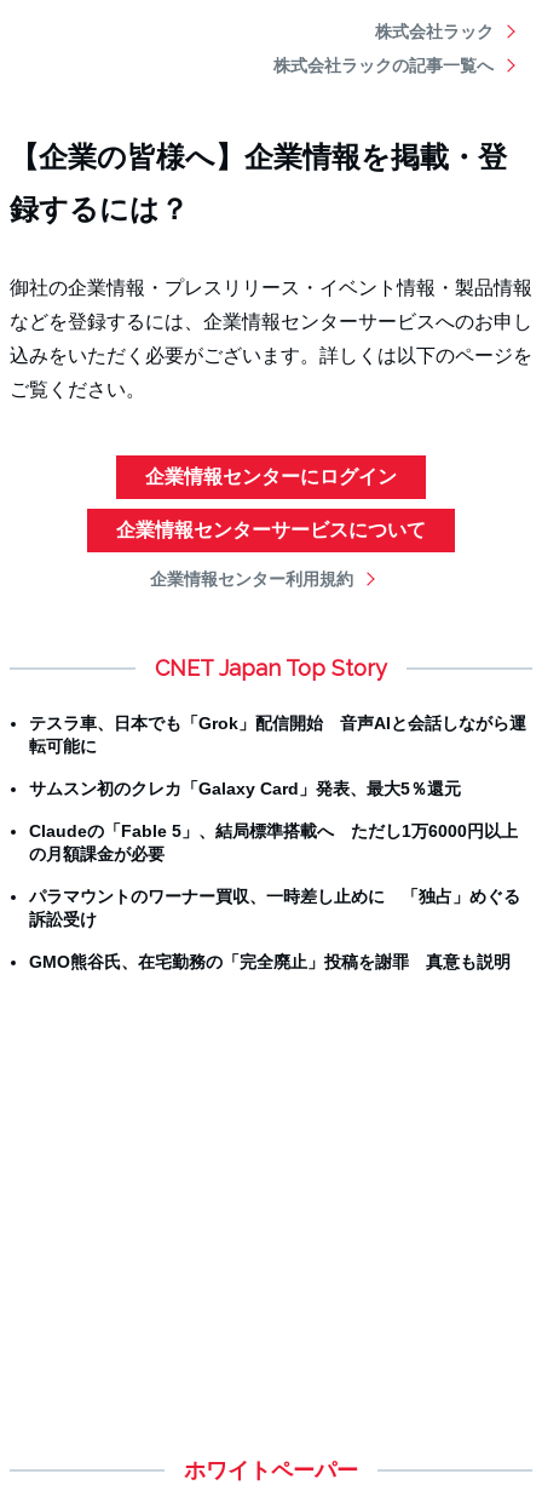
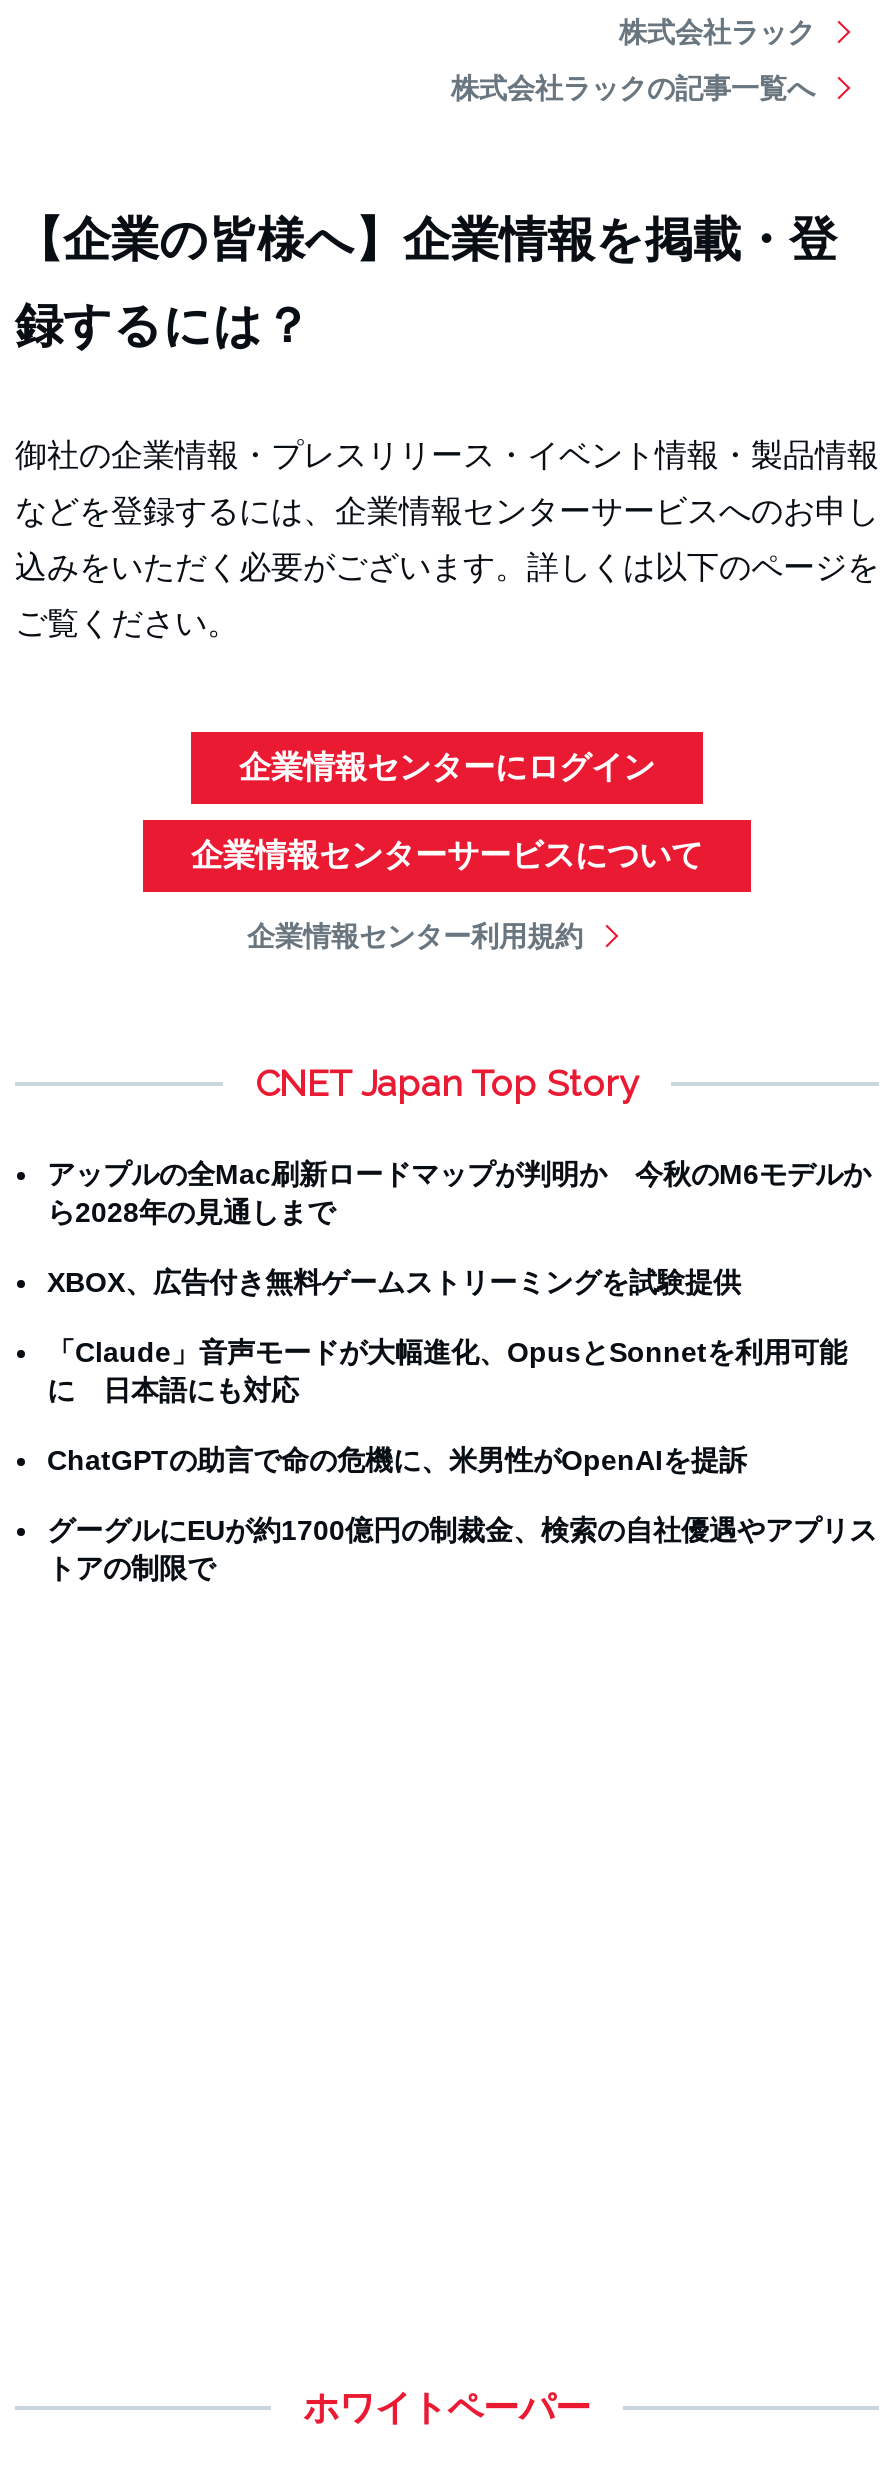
[29,713,526,756] テスラ車、日本でも「Grok」配信開始 音声AIと会話しながら運 | 転可能に -> [47,1158,871,1228] アップルの全Mac刷新ロードマップが判明か 今秋のM6モデルか | ら2028年の見通しまで
[29,779,461,798] サムスン初のクレカ「Galaxy Card」発表、最大5％還元 -> [47,1266,741,1298] XBOX、広告付き無料ゲームストリーミングを試験提供
[29,821,518,864] Claudeの「Fable 5」、結局標準搭載へ ただし1万6000円以上 | の月額課金が必要 -> [47,1336,847,1406] 「Claude」音声モードが大幅進化、OpusとSonnetを利用可能 | に 日本語にも対応
[29,887,520,929] パラマウントのワーナー買収、一時差し止めに 「独占」めぐる | 訴訟受け -> [47,1444,747,1476] ChatGPTの助言で命の危機に、米男性がOpenAIを提訴
[29,952,511,971] GMO熊谷氏、在宅勤務の「完全廃止」投稿を謝罪 真意も説明 -> [47,1514,877,1584] グーグルにEUが約1700億円の制裁金、検索の自社優遇やアプリス | トアの制限で

